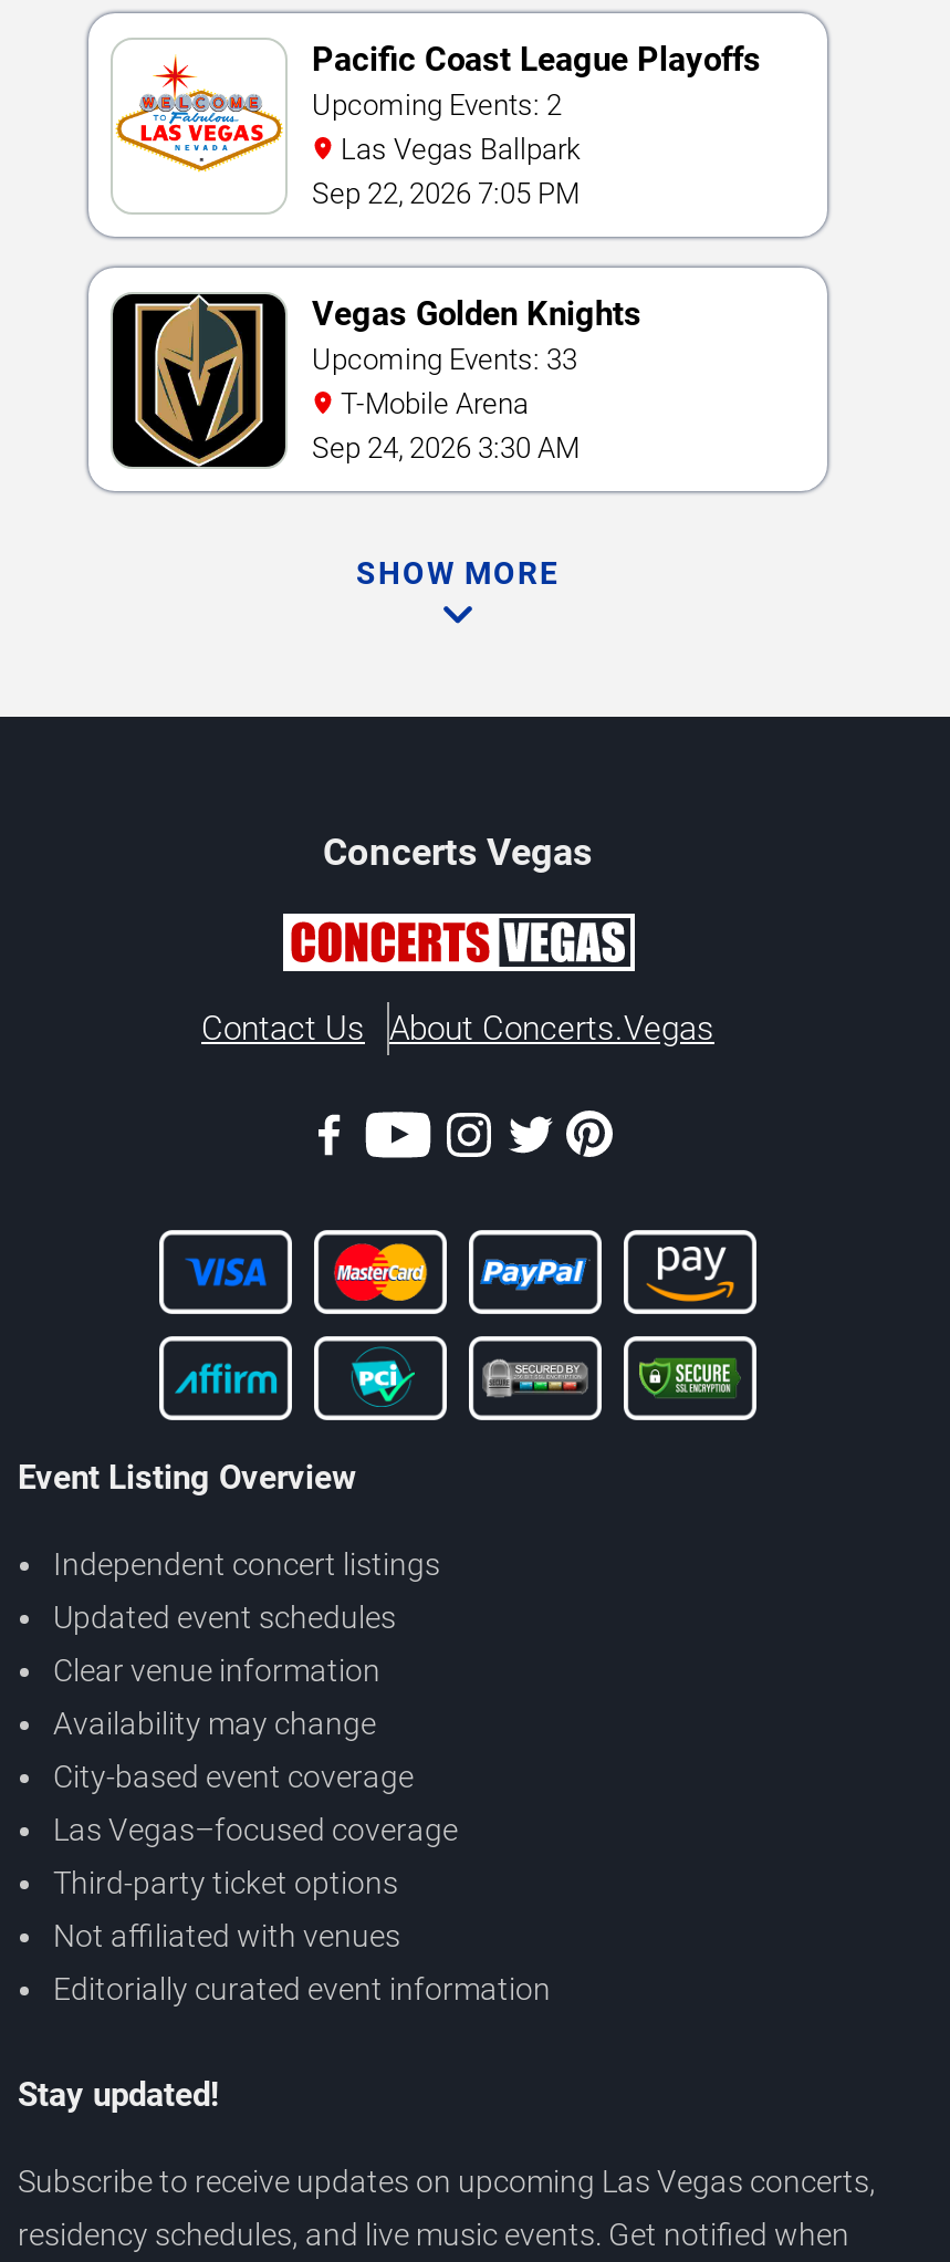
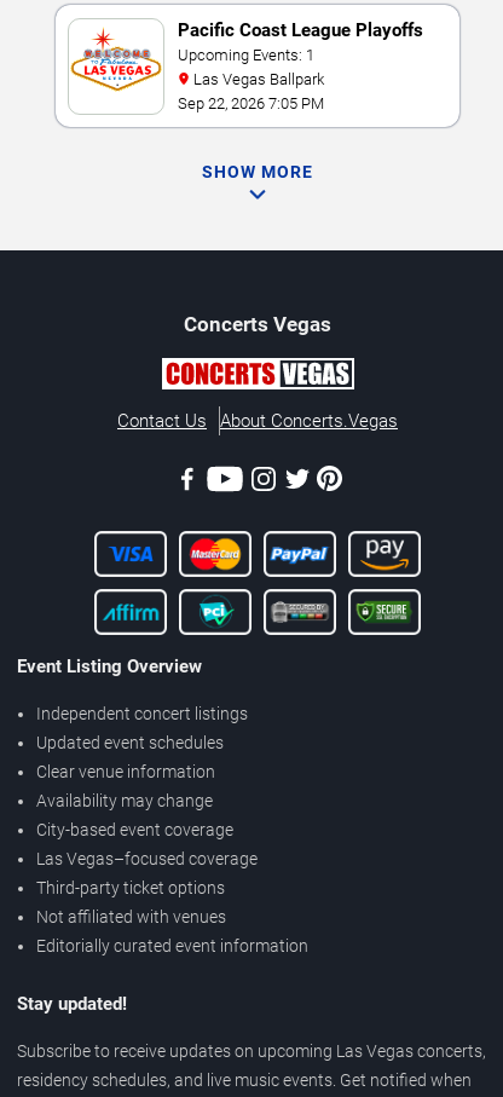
[312,88,562,122] Upcoming Events: 2 -> [178,46,314,64] Upcoming Events: 1
[111,292,641,469] [image] | Vegas Golden Knights | Upcoming Events: 33 | T-Mobile Arena | Sep 24, 2026 3:30 AM -> none

